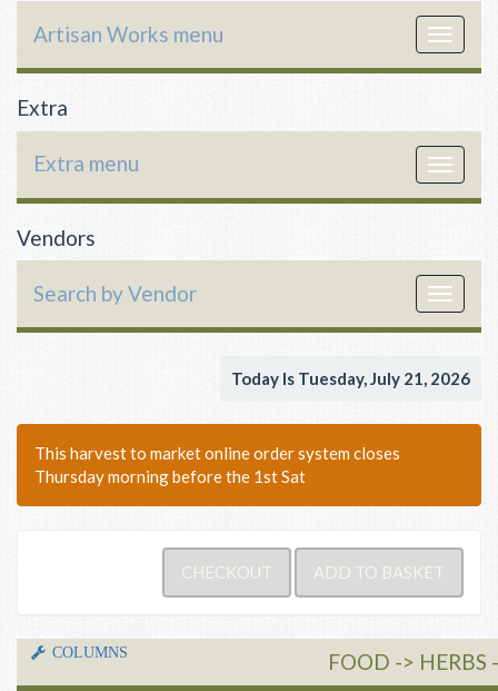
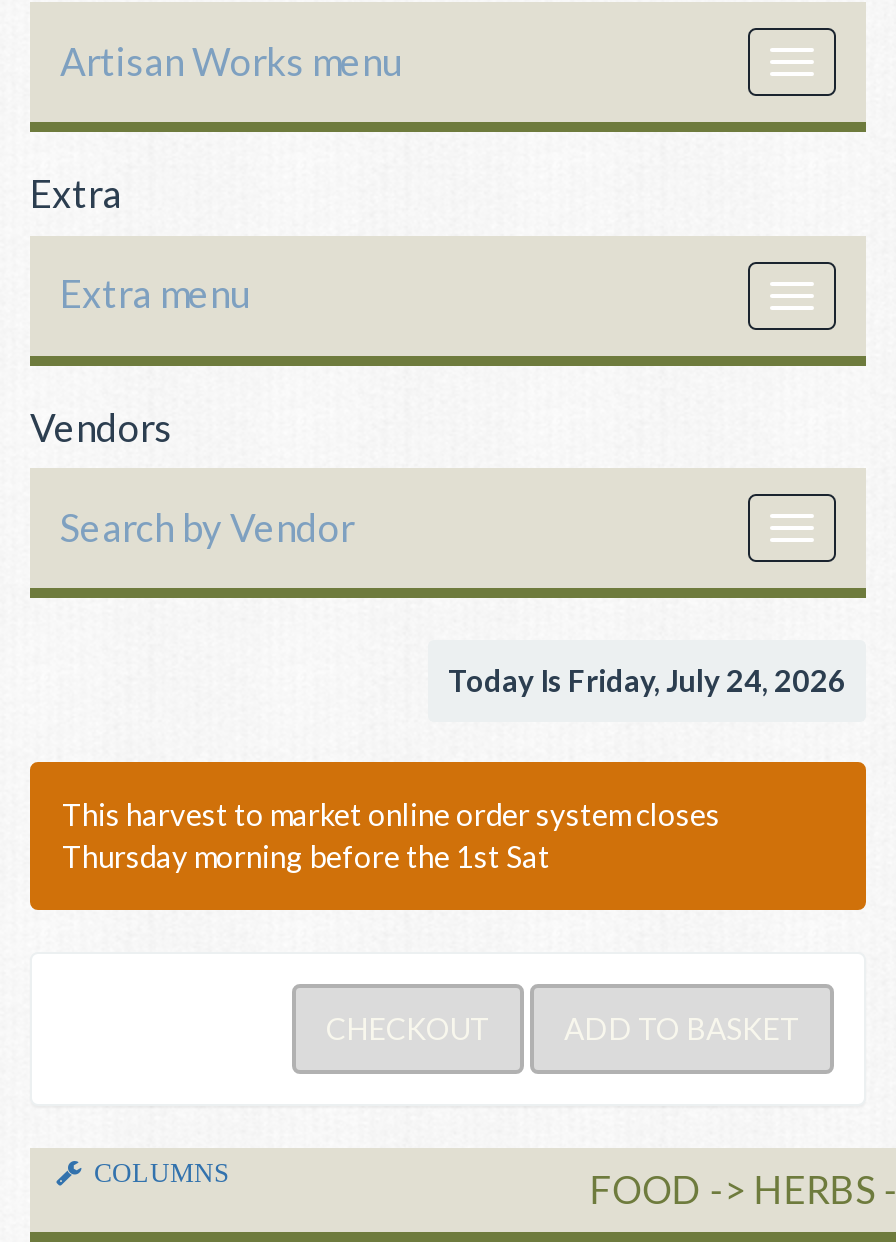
[231,368,470,388] Today Is Tuesday, July 21, 2026 -> [448,662,846,698] Today Is Friday, July 24, 2026

